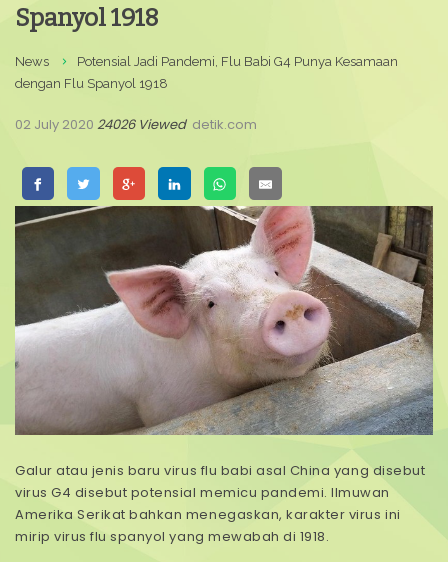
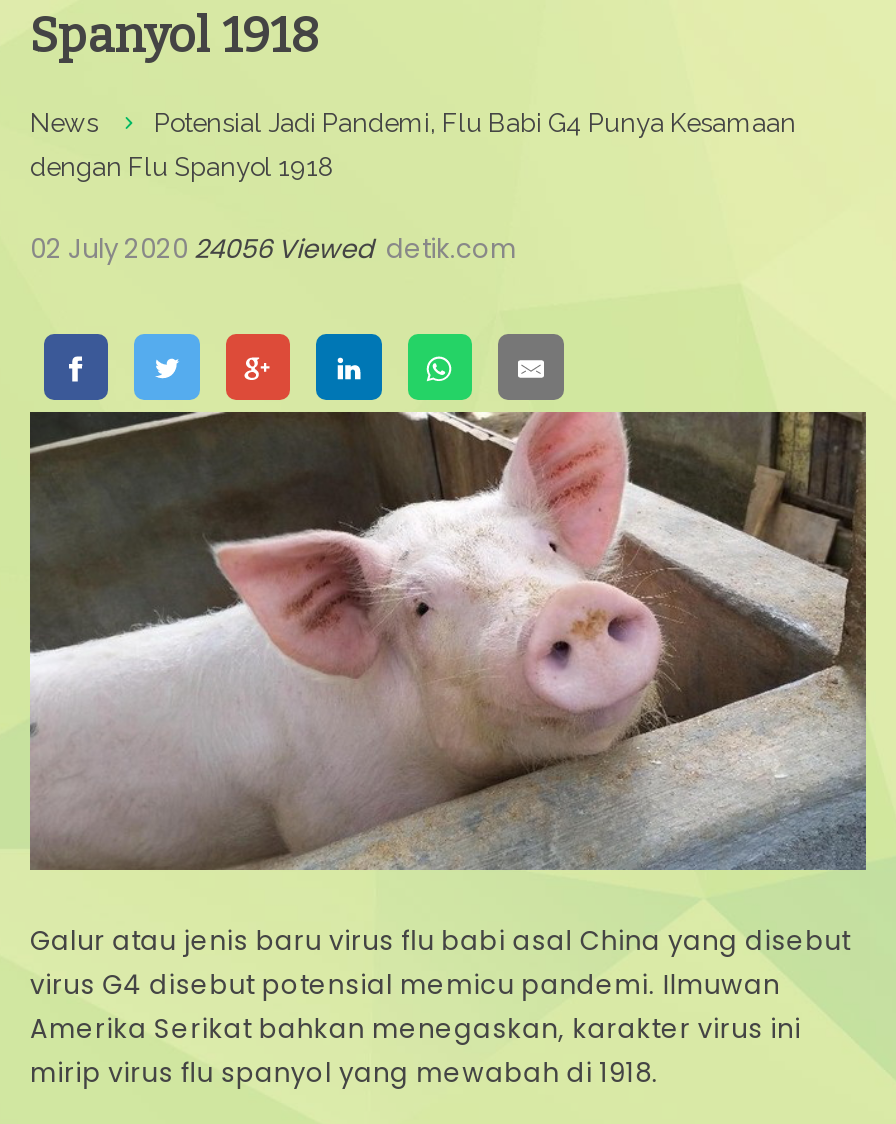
[15,115,257,134] 02 July 2020 24026 Viewed detik.com -> [30,230,516,268] 02 July 2020 24056 Viewed detik.com

